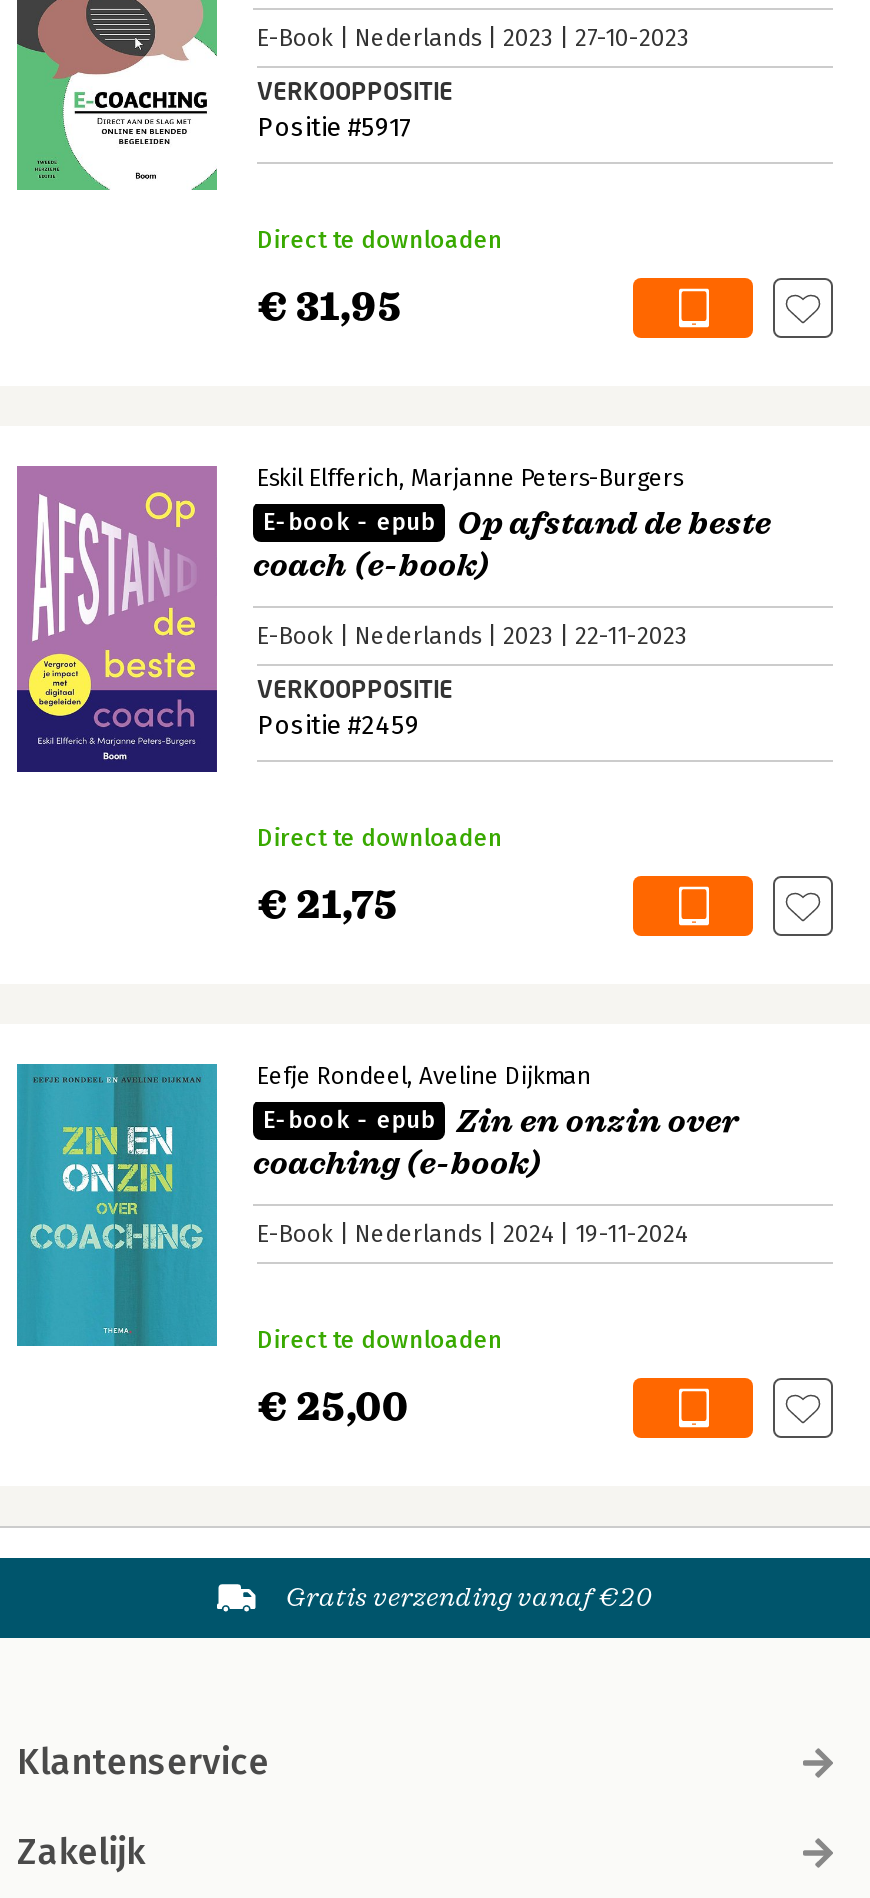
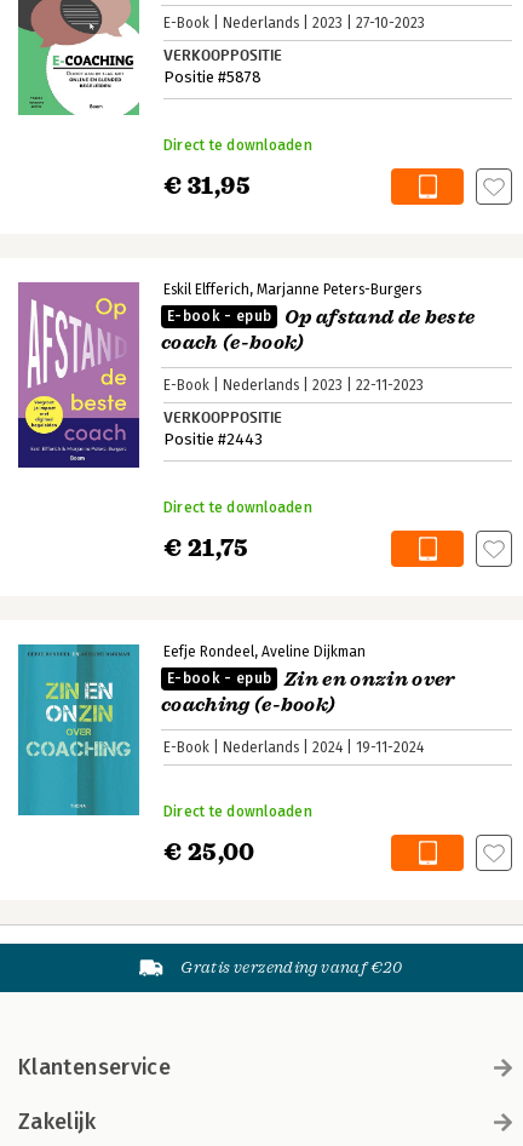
[257,111,411,141] Positie #5917 -> [163,67,261,86] Positie #5878
[257,709,419,739] Positie #2459 -> [163,430,263,448] Positie #2443

